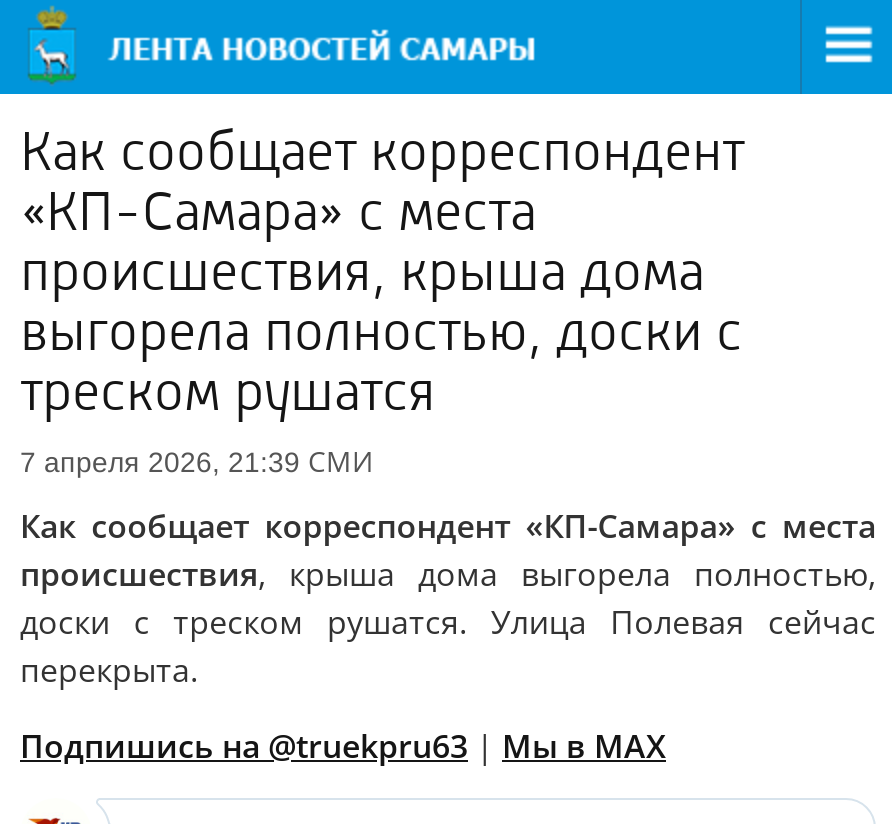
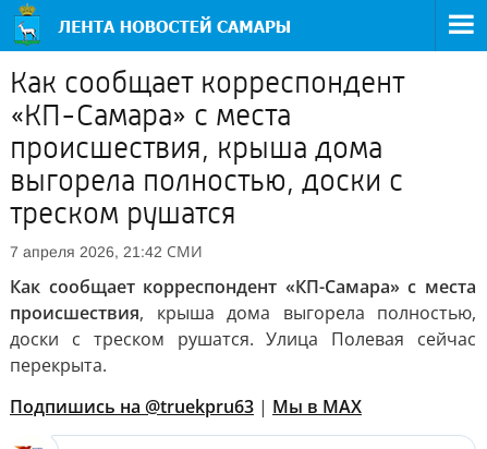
[20,442,374,480] 7 апреля 2026, 21:39 СМИ -> [10,241,203,262] 7 апреля 2026, 21:42 СМИ

